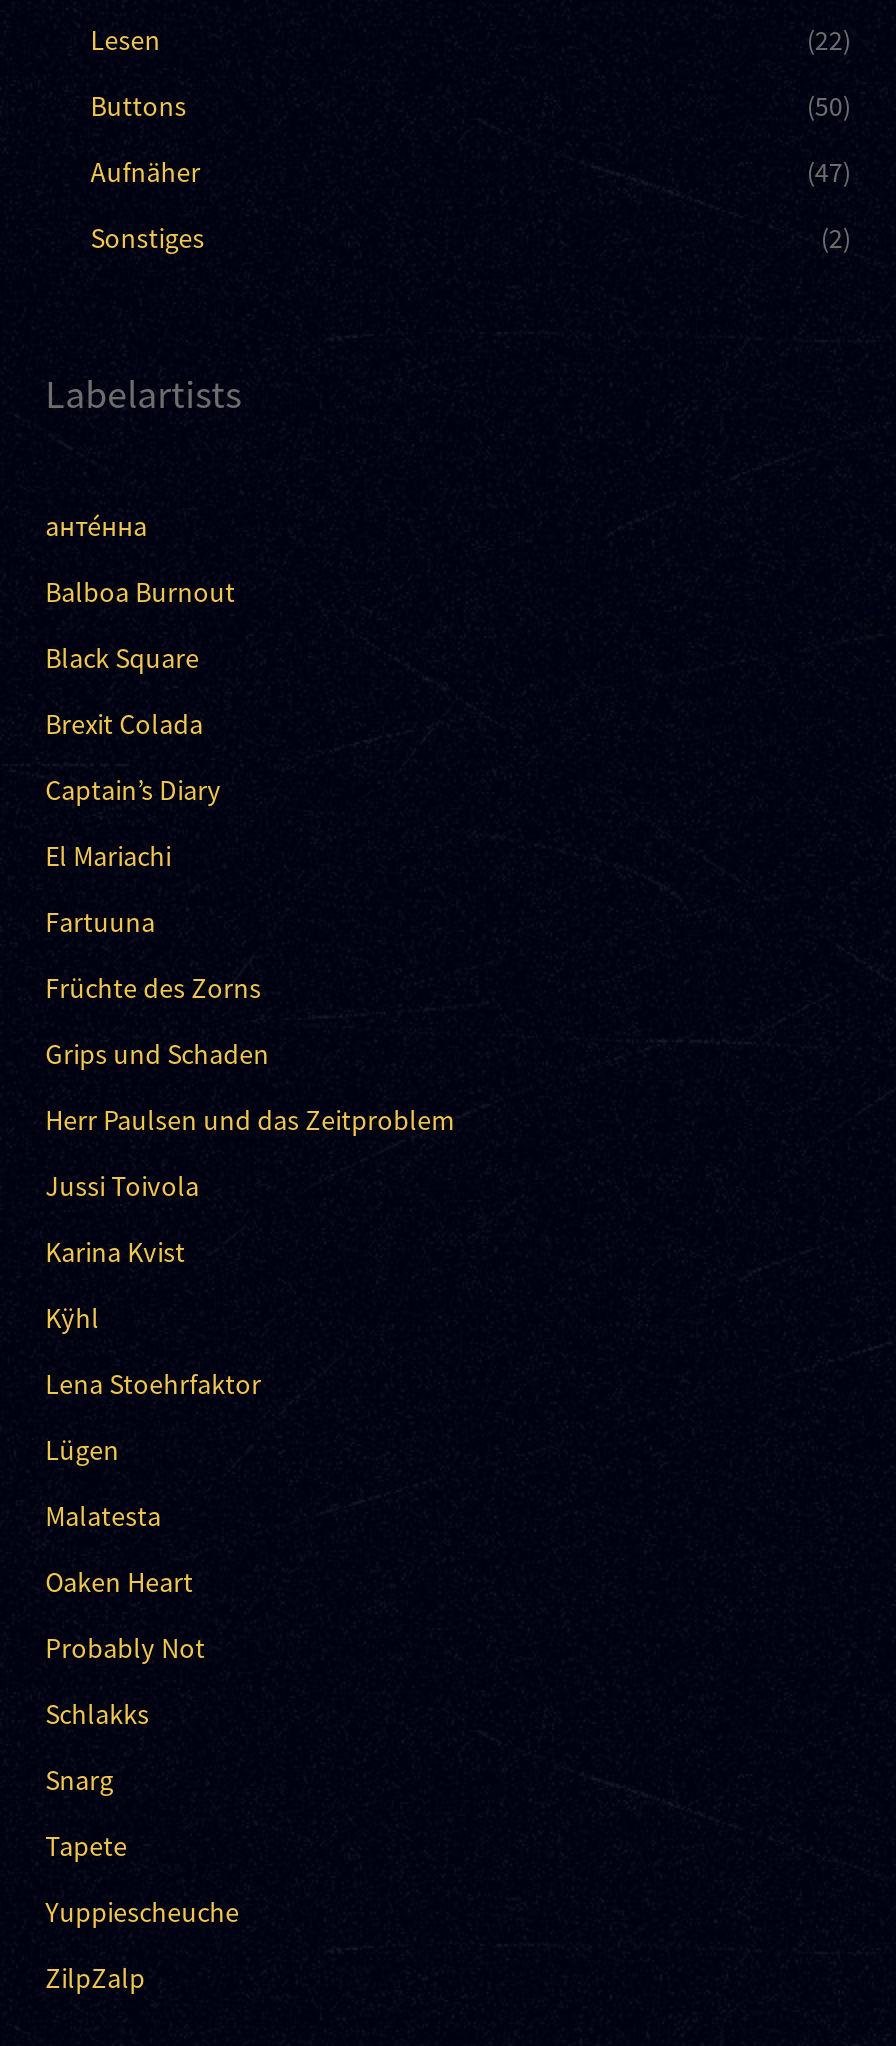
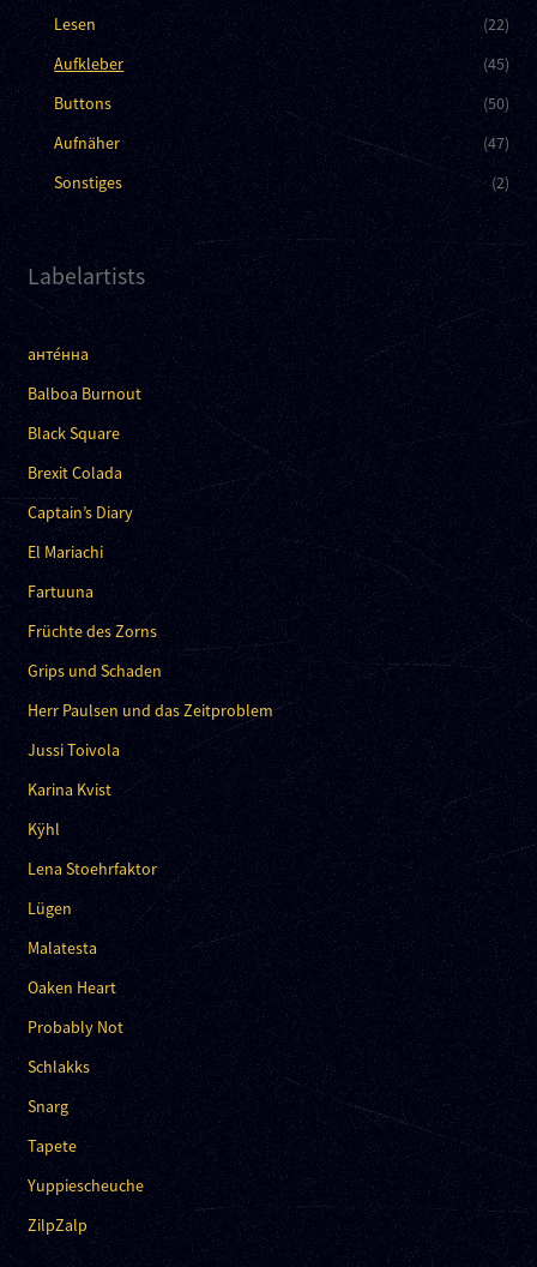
none -> [54,53,510,74] Aufkleber | (45)

